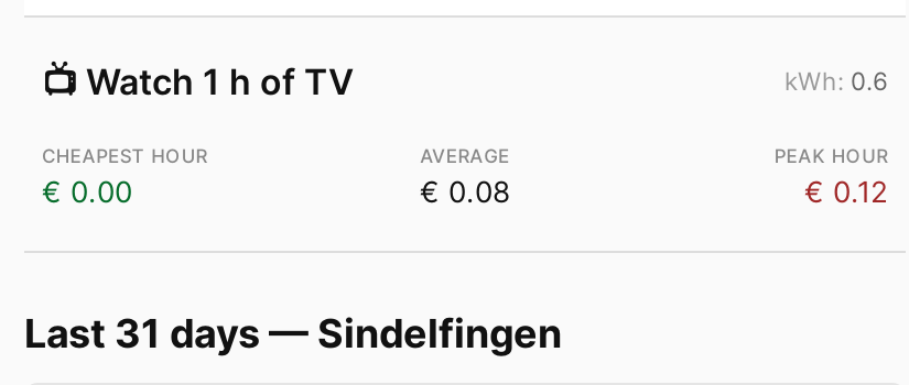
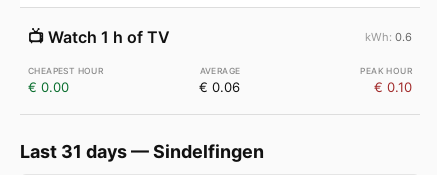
[420,174,510,209] € 0.08 -> [199,79,240,95] € 0.06
[804,174,888,209] € 0.12 -> [374,79,412,95] € 0.10

